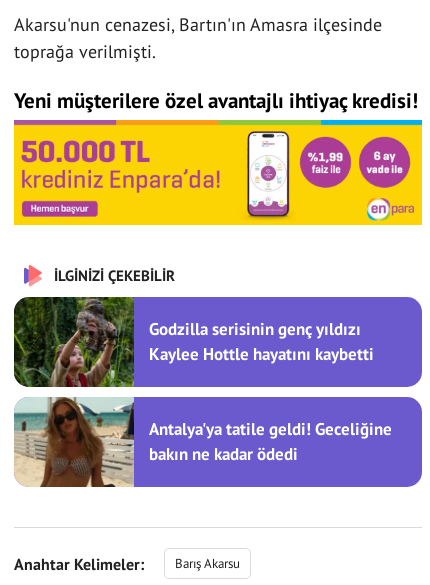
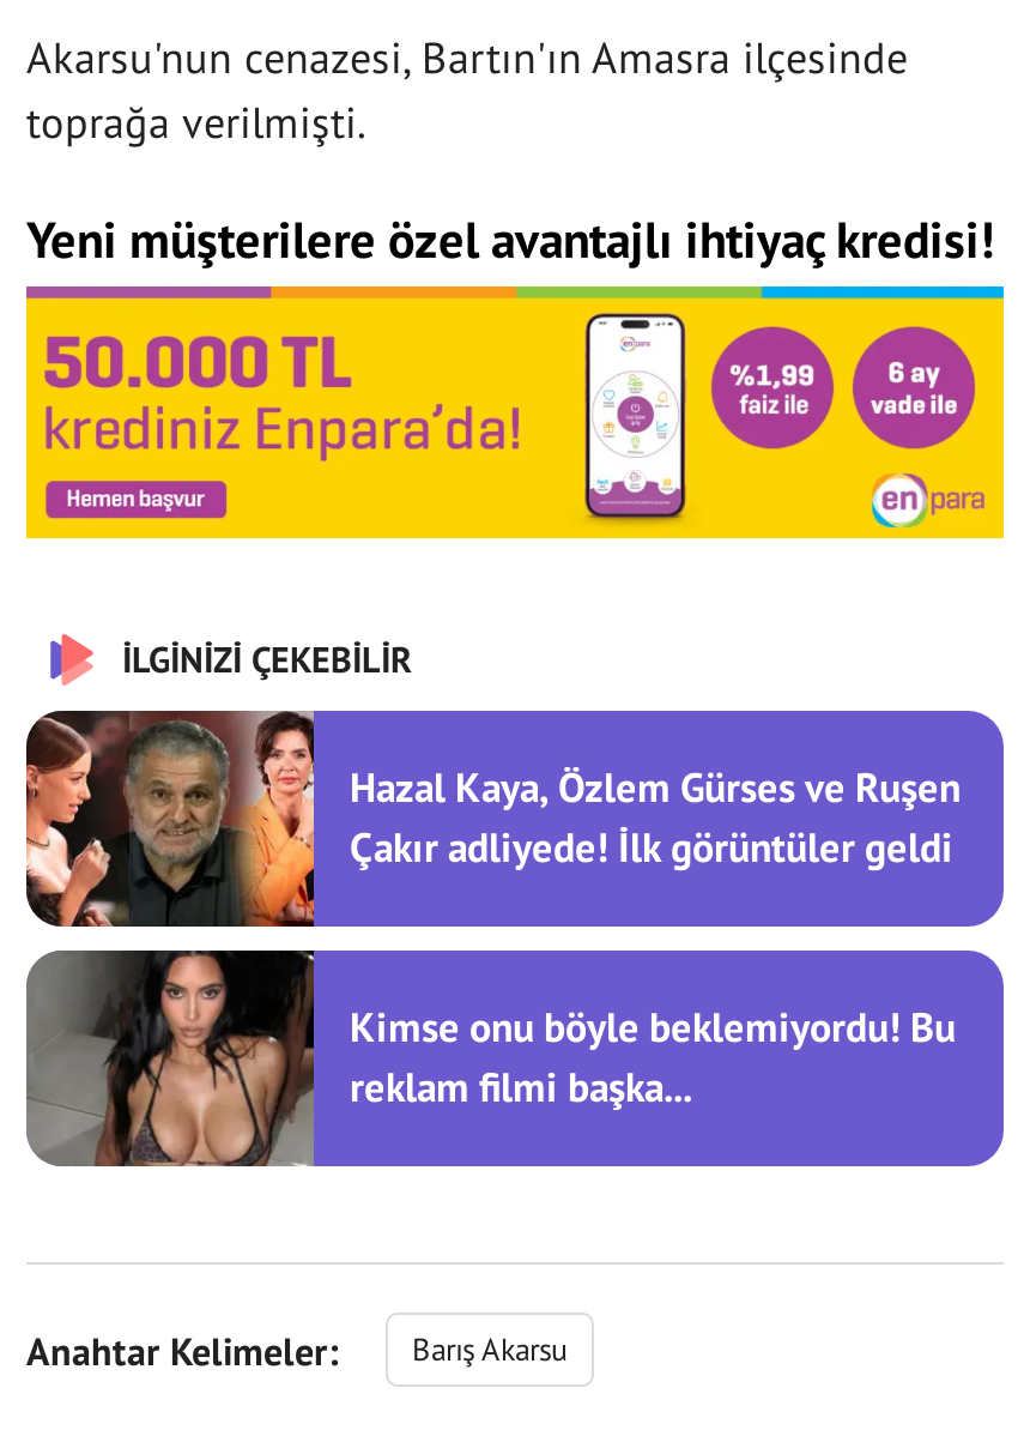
[13,296,374,388] [image] | Godzilla serisinin genç yıldızı | Kaylee Hottle hayatını kaybetti -> [24,708,961,929] [image] | Hazal Kaya, Özlem Gürses ve Ruşen | Çakır adliyede! İlk görüntüler geldi
[14,396,392,487] [image] | Antalya'ya tatile geldi! Geceliğine | bakın ne kadar ödedi -> [26,948,956,1166] [image] | Kimse onu böyle beklemiyordu! Bu | reklam filmi başka...

